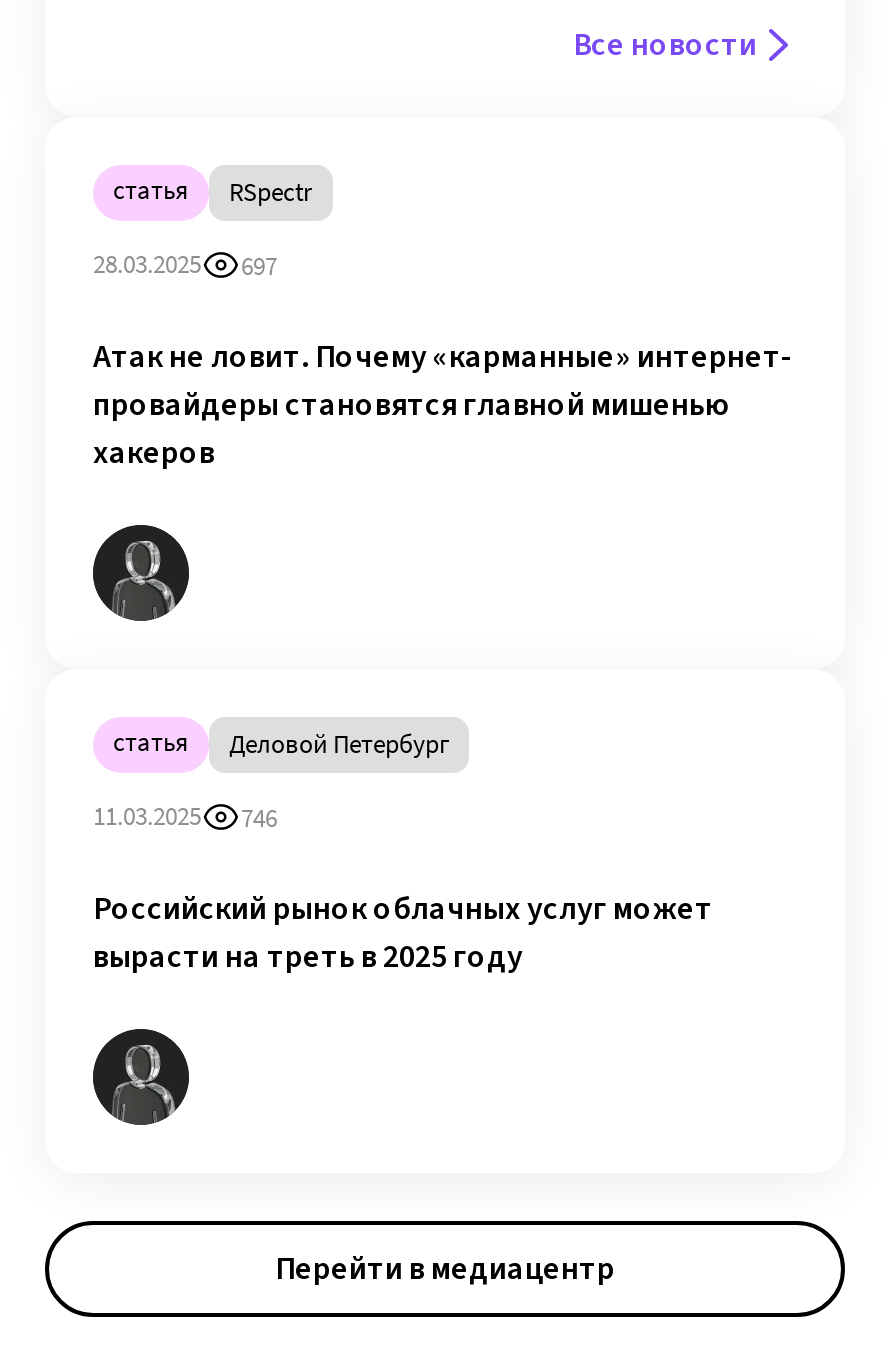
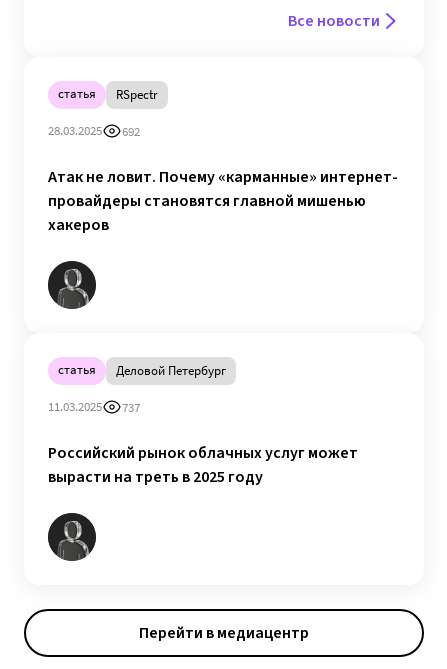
[93,247,277,282] 28.03.2025 697 -> [48,122,140,139] 28.03.2025 692
[93,799,277,834] 11.03.2025 746 -> [48,398,140,415] 11.03.2025 737

